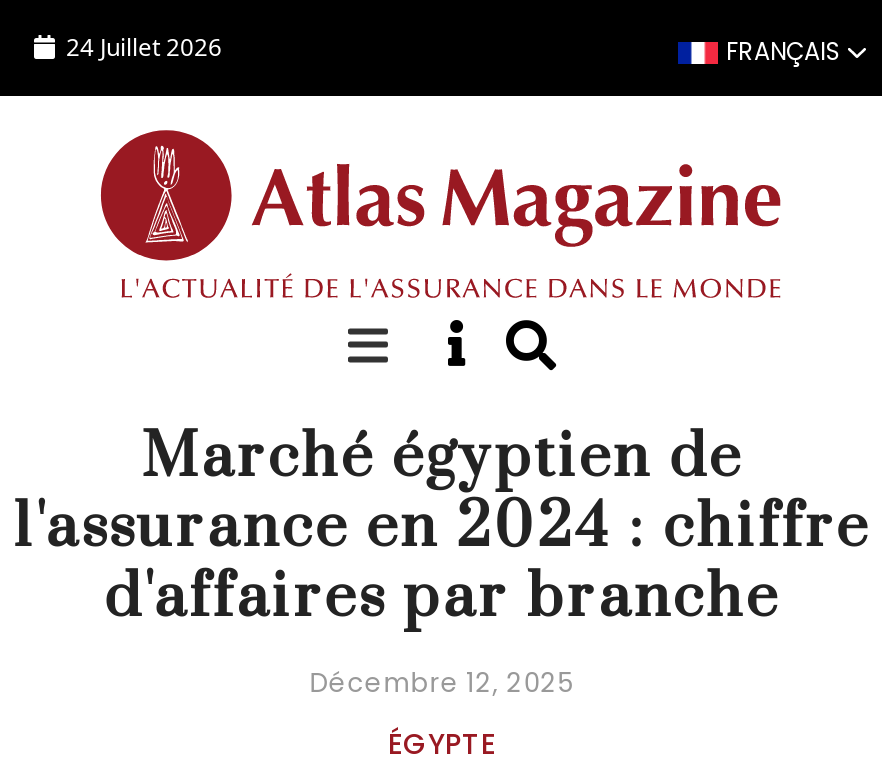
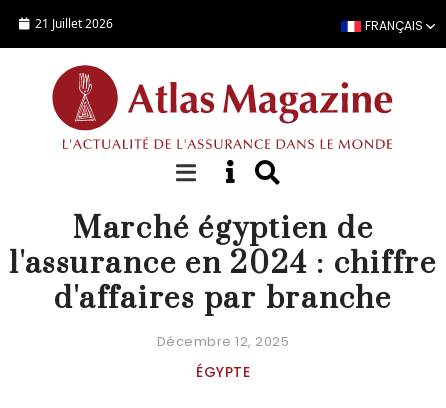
[66,30,222,64] 24 Juillet 2026 -> [35,15,113,32] 21 Juillet 2026

